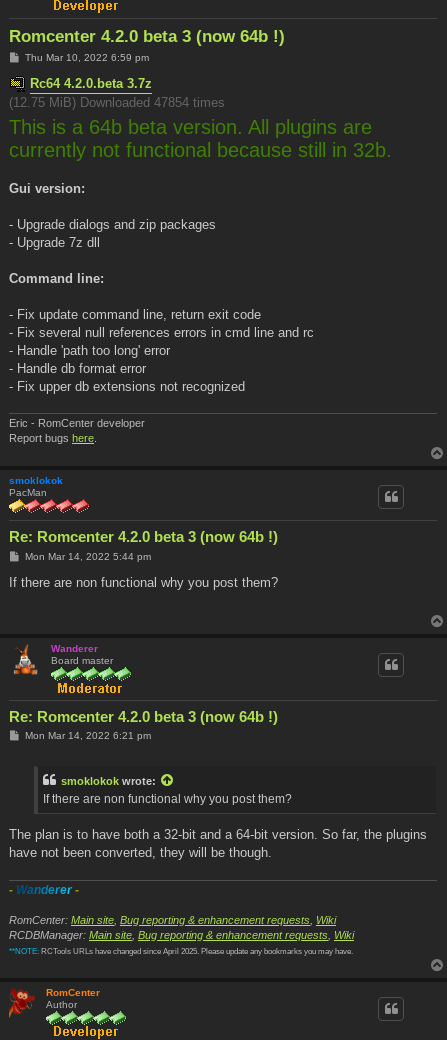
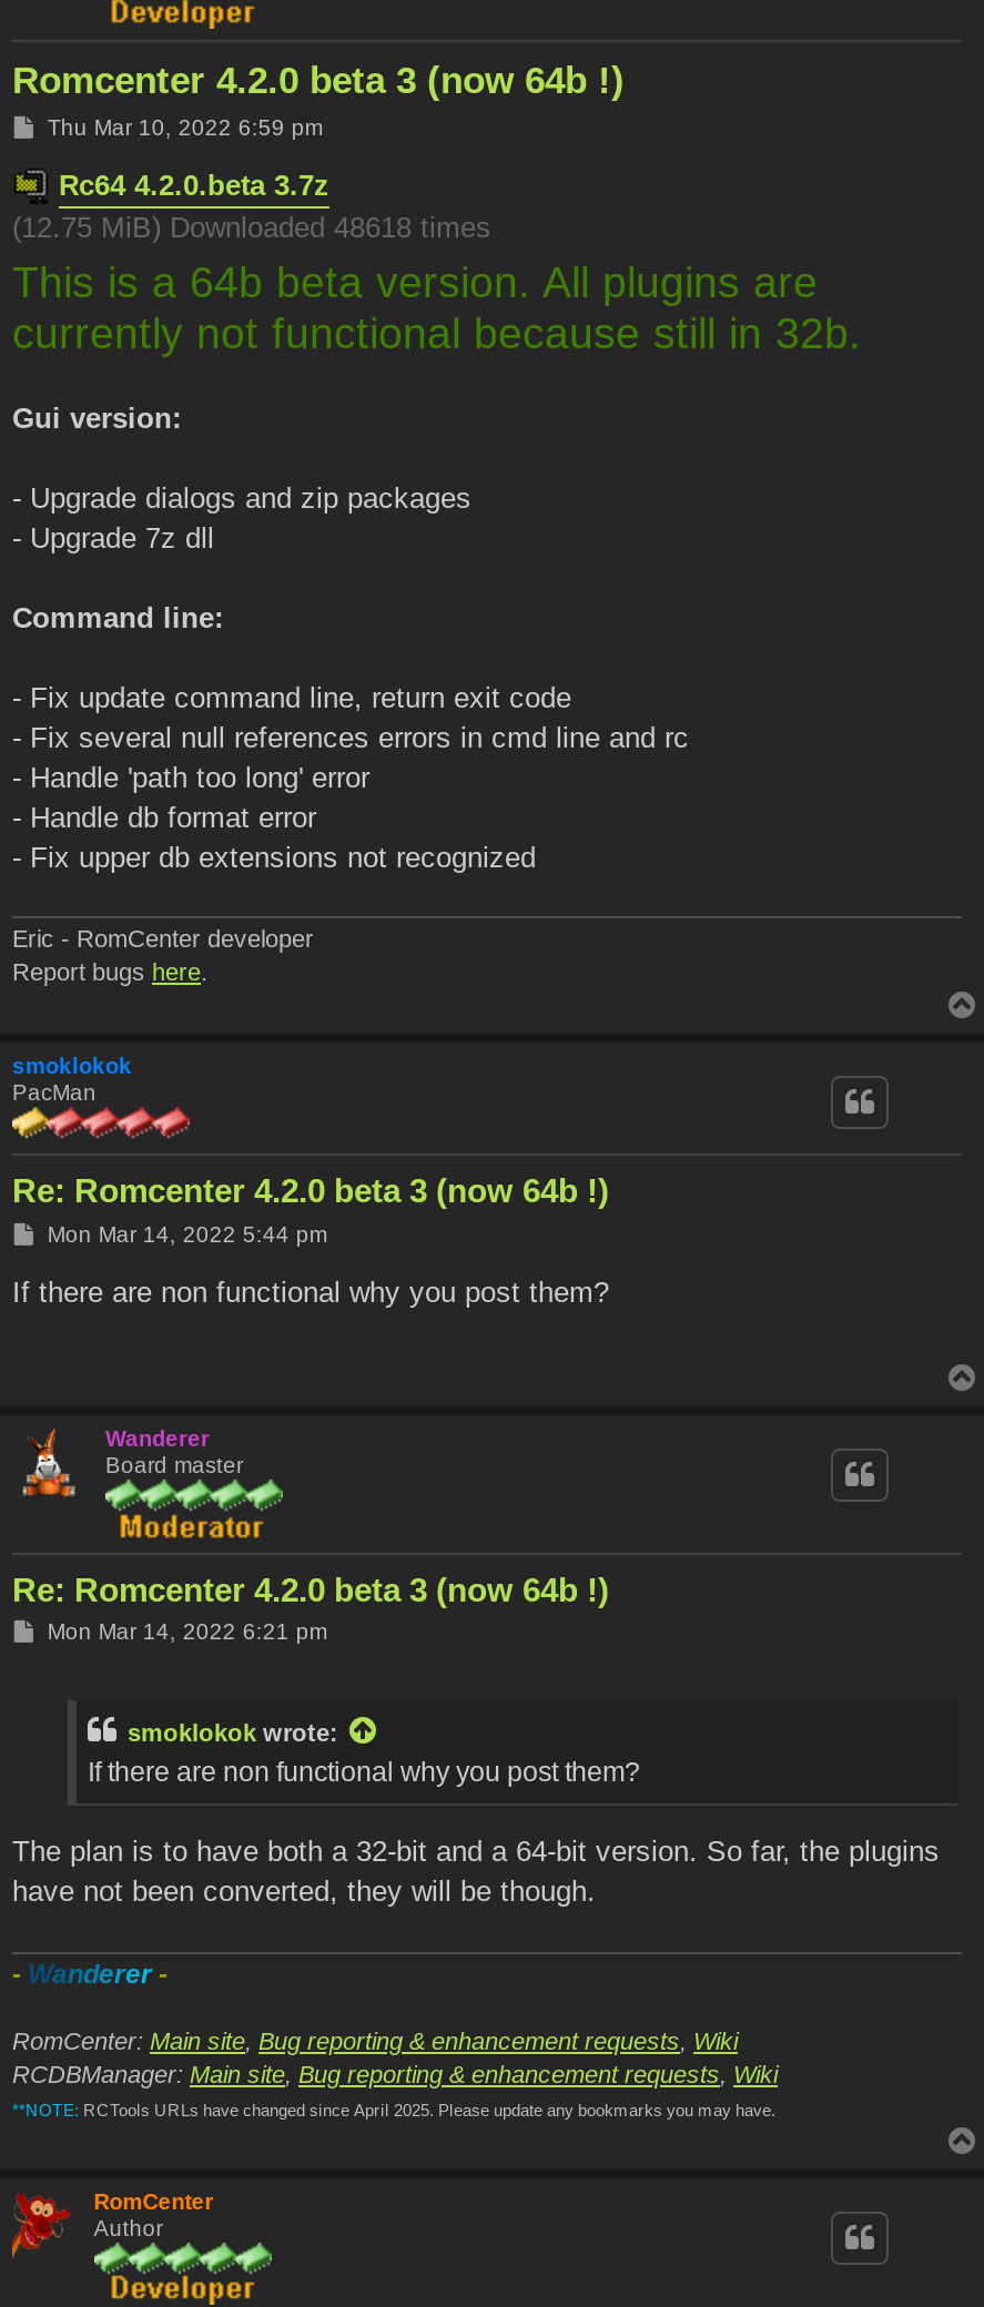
[9,95,225,110] (12.75 MiB) Downloaded 47854 times -> [12,210,491,244] (12.75 MiB) Downloaded 48618 times

